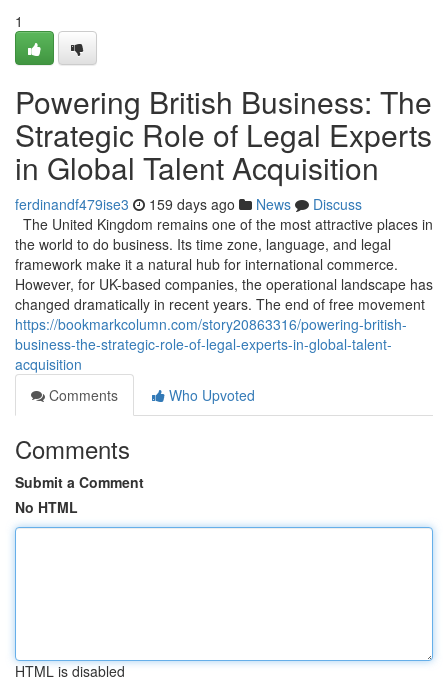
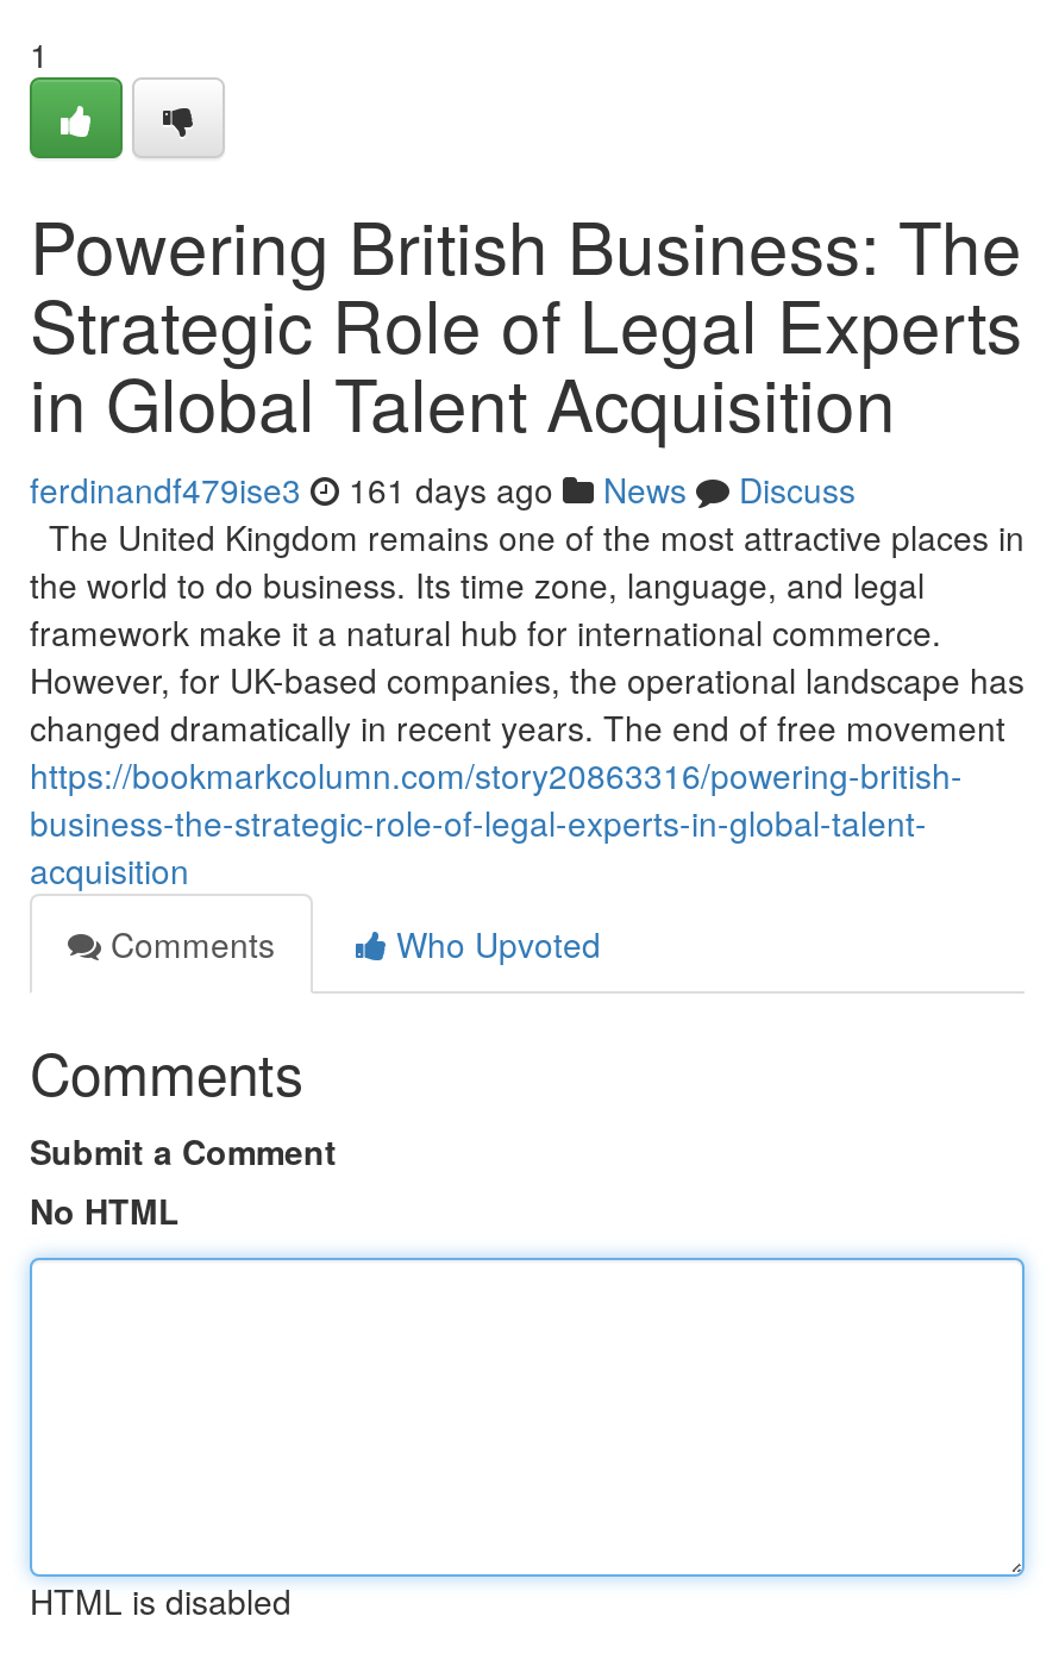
[15,194,362,214] ferdinandf479ise3 159 days ago News Discuss -> [30,465,856,513] ferdinandf479ise3 161 days ago News Discuss

